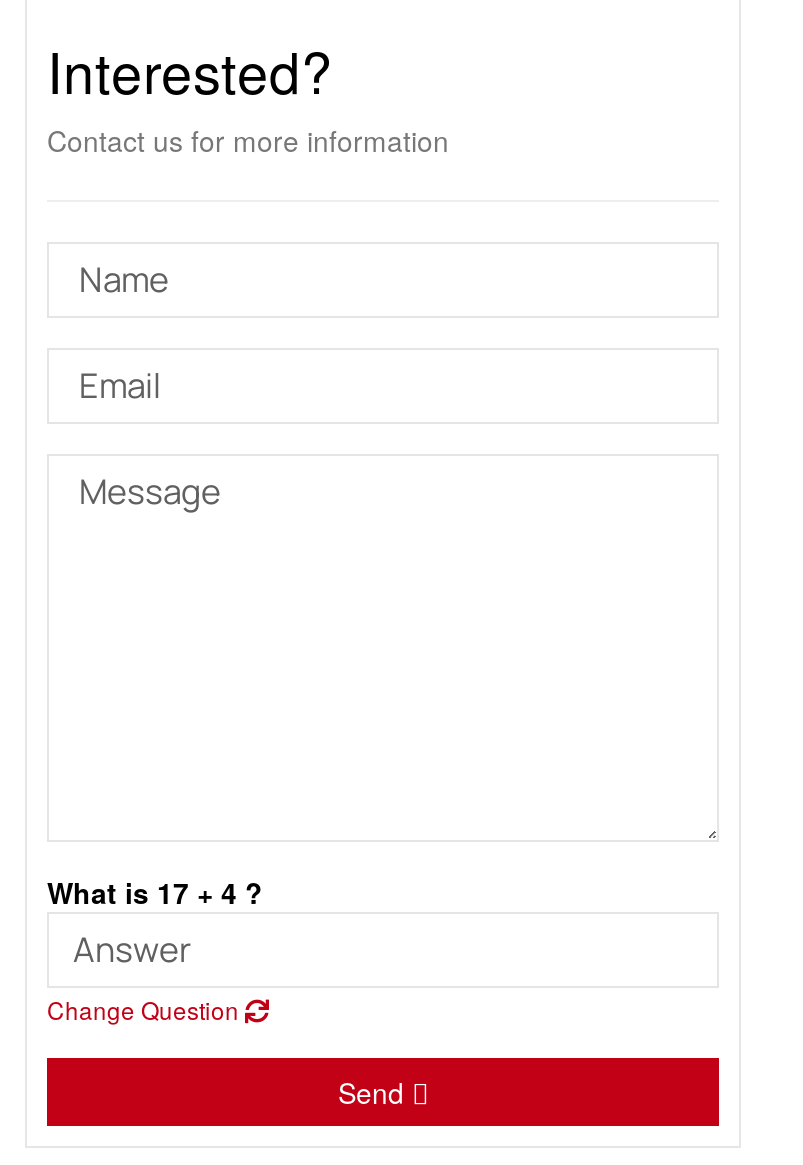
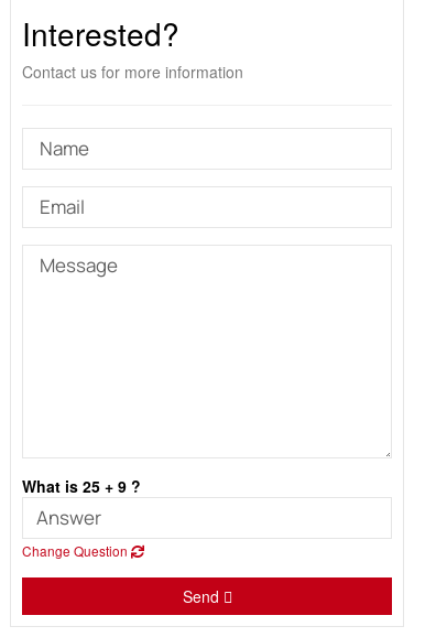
[47,873,263,913] What is 17 + 4 ? -> [22,475,141,497] What is 25 + 9 ?

